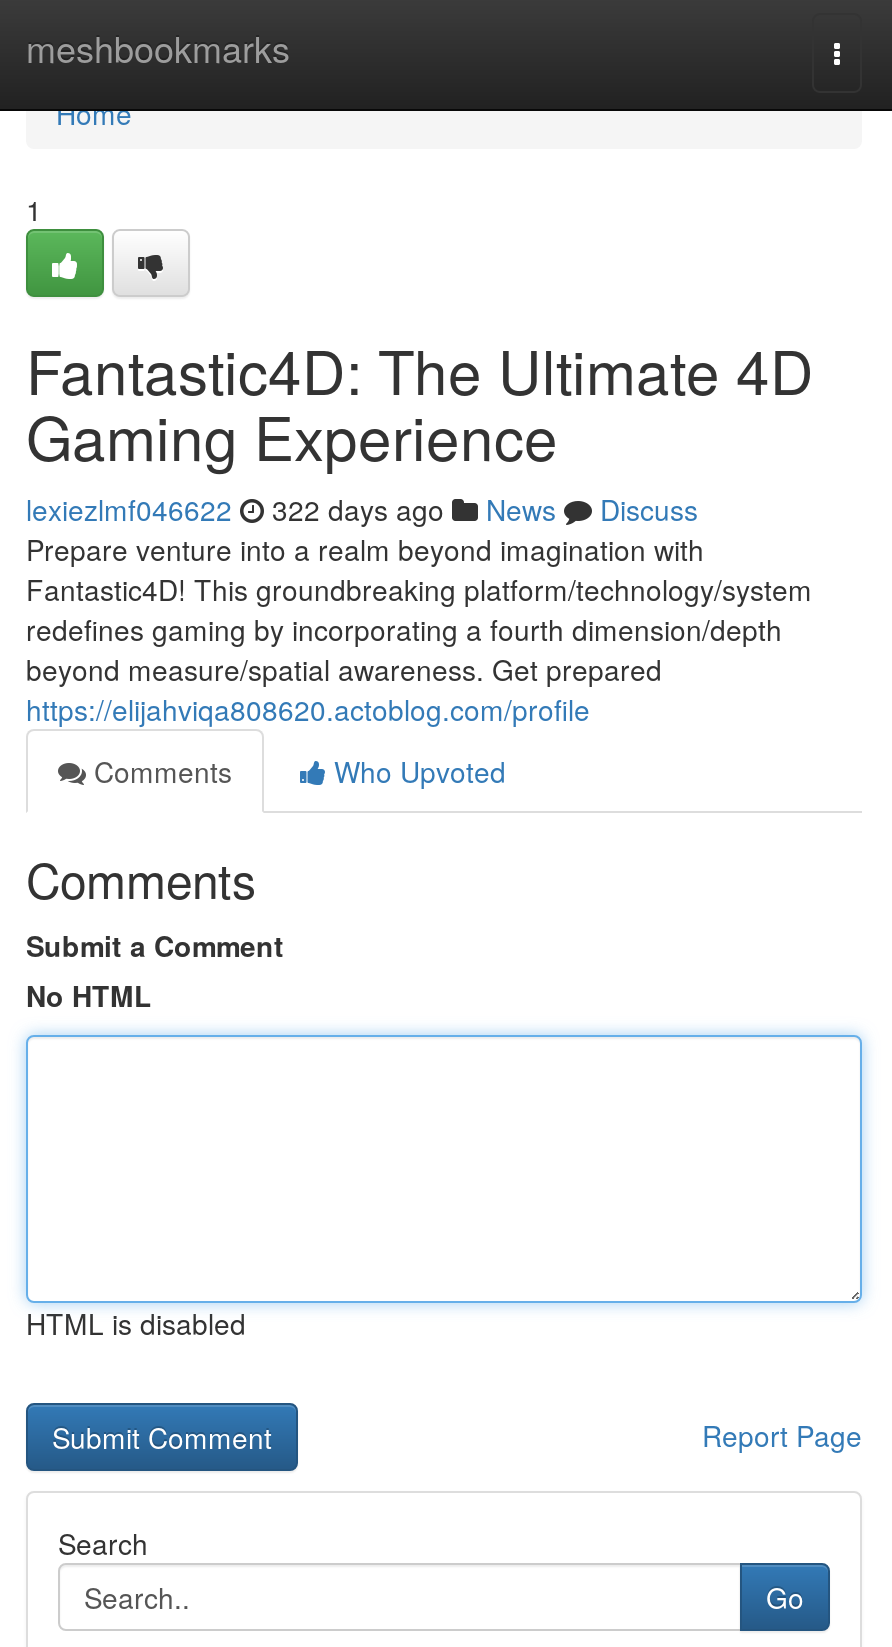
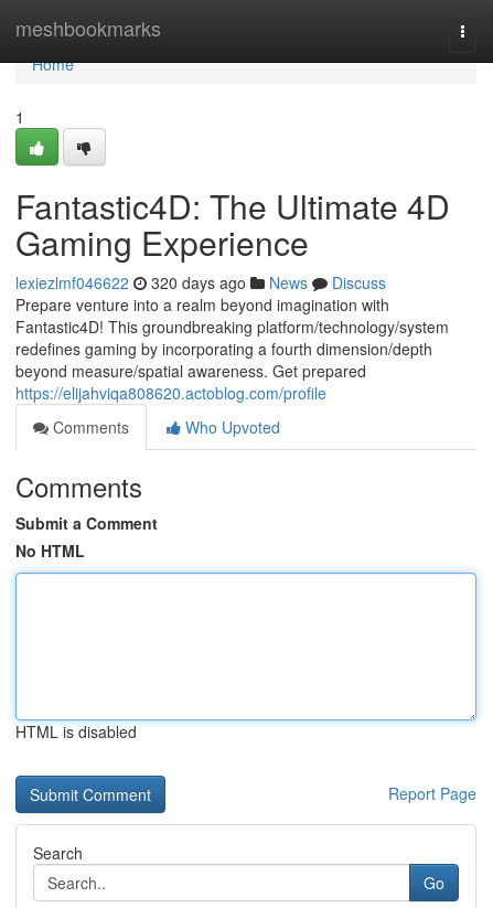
[26,489,698,529] lexiezlmf046622 322 days ago News Discuss -> [15,271,386,293] lexiezlmf046622 320 days ago News Discuss

